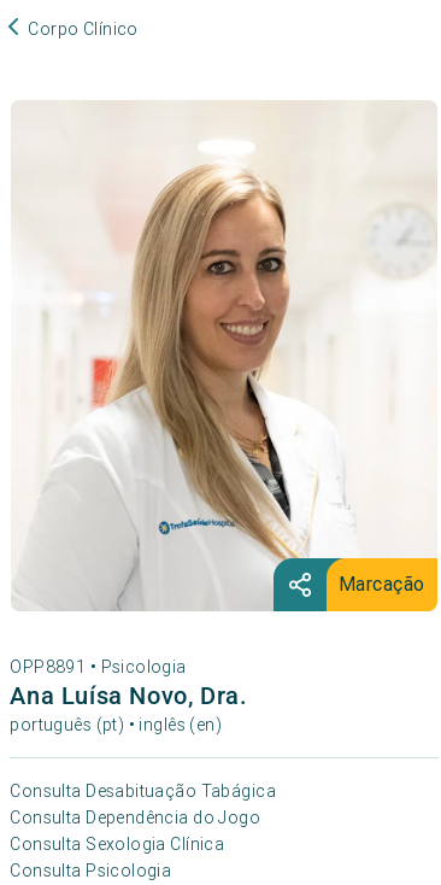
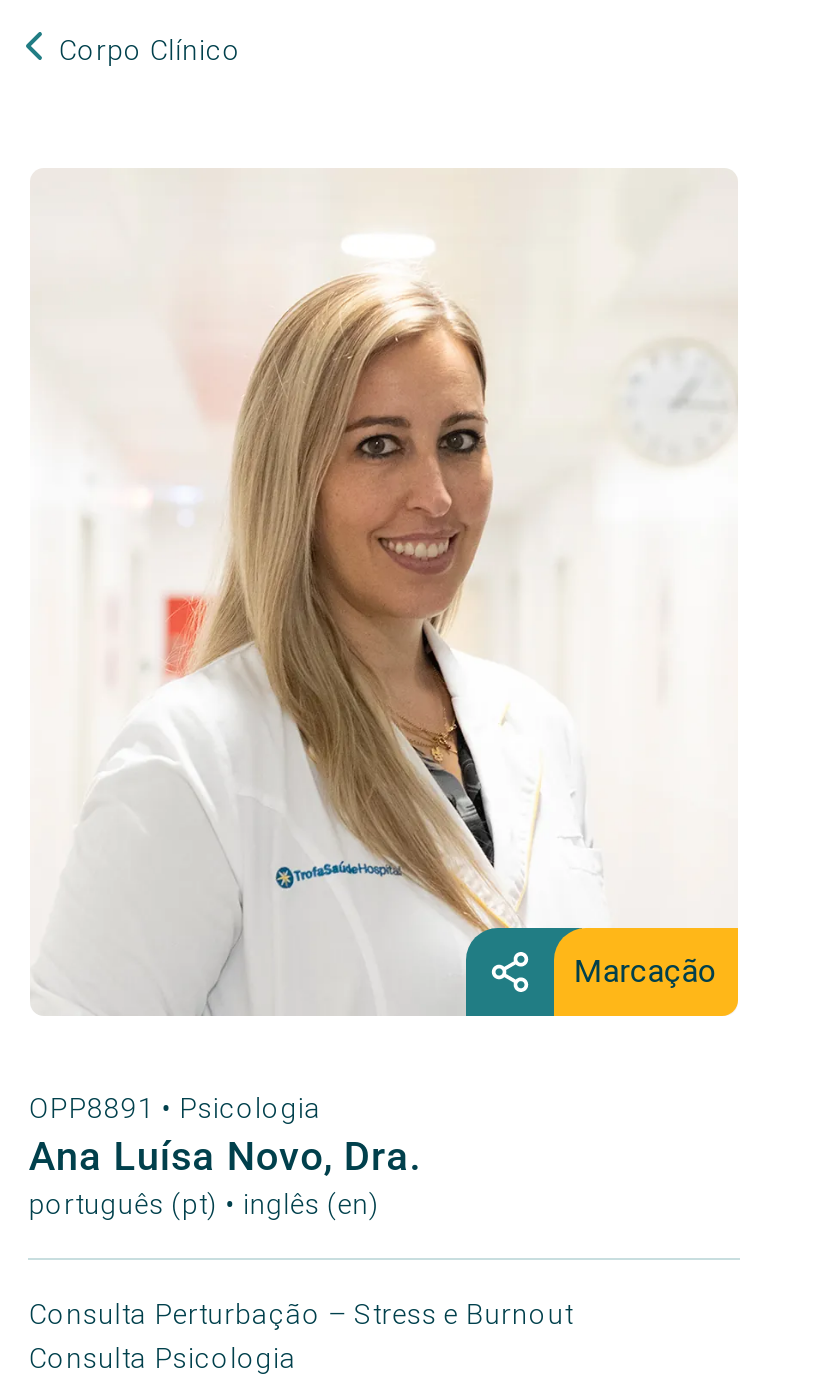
[10,781,276,855] Consulta Desabituação Tabágica | Consulta Dependência do Jogo | Consulta Sexologia Clínica -> [29,1297,573,1333] Consulta Perturbação – Stress e Burnout

